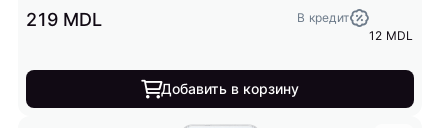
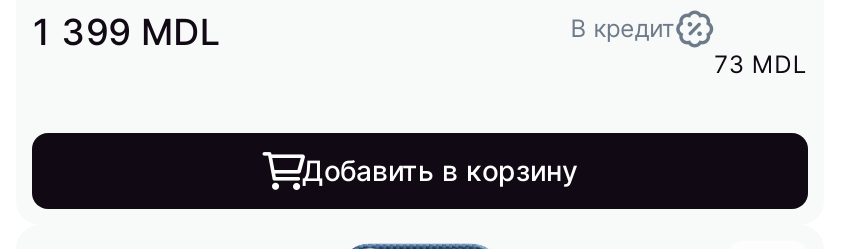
[26,9,103,30] 219 MDL -> [33,11,220,53] 1 399 MDL
[369,28,414,43] 12 MDL -> [714,49,807,79] 73 MDL

